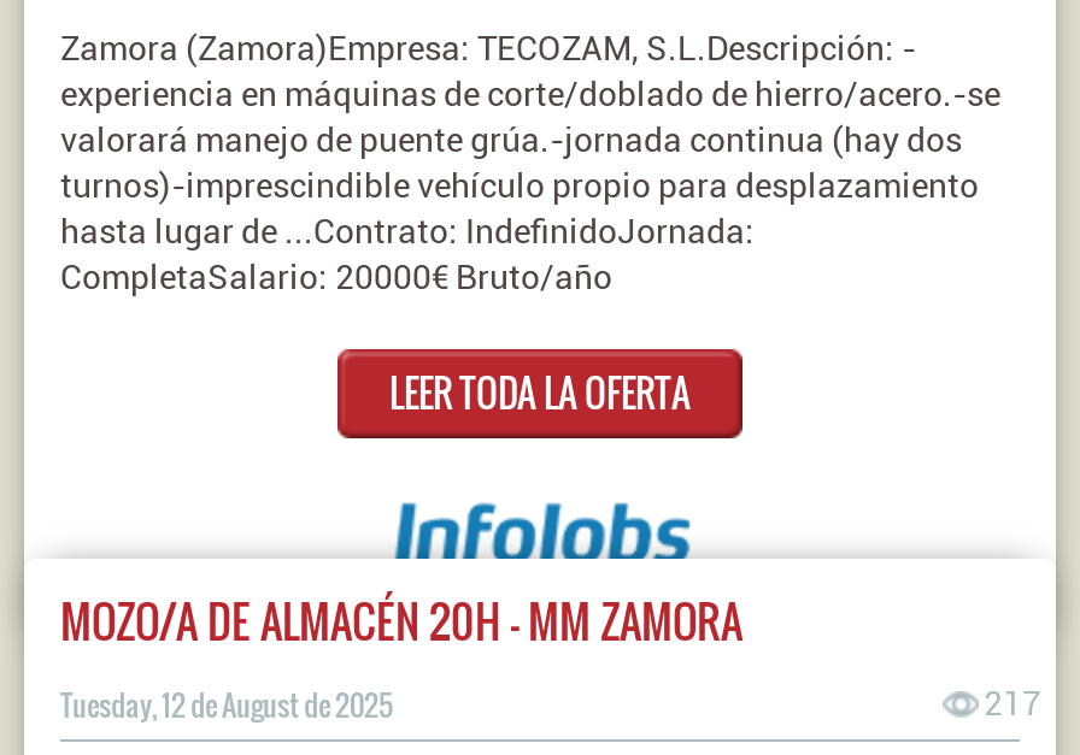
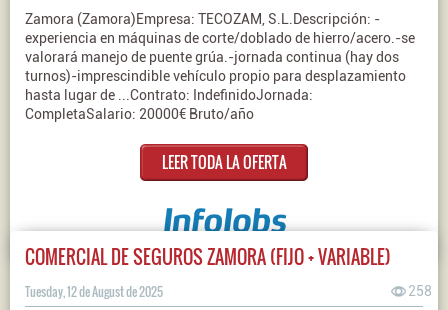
[60,588,742,653] MOZO/A DE ALMACÉN 20H - MM ZAMORA -> [25,243,391,270] COMERCIAL DE SEGUROS ZAMORA (FIJO + VARIABLE)
[984,684,1041,722] 217 -> [408,283,432,299] 258

